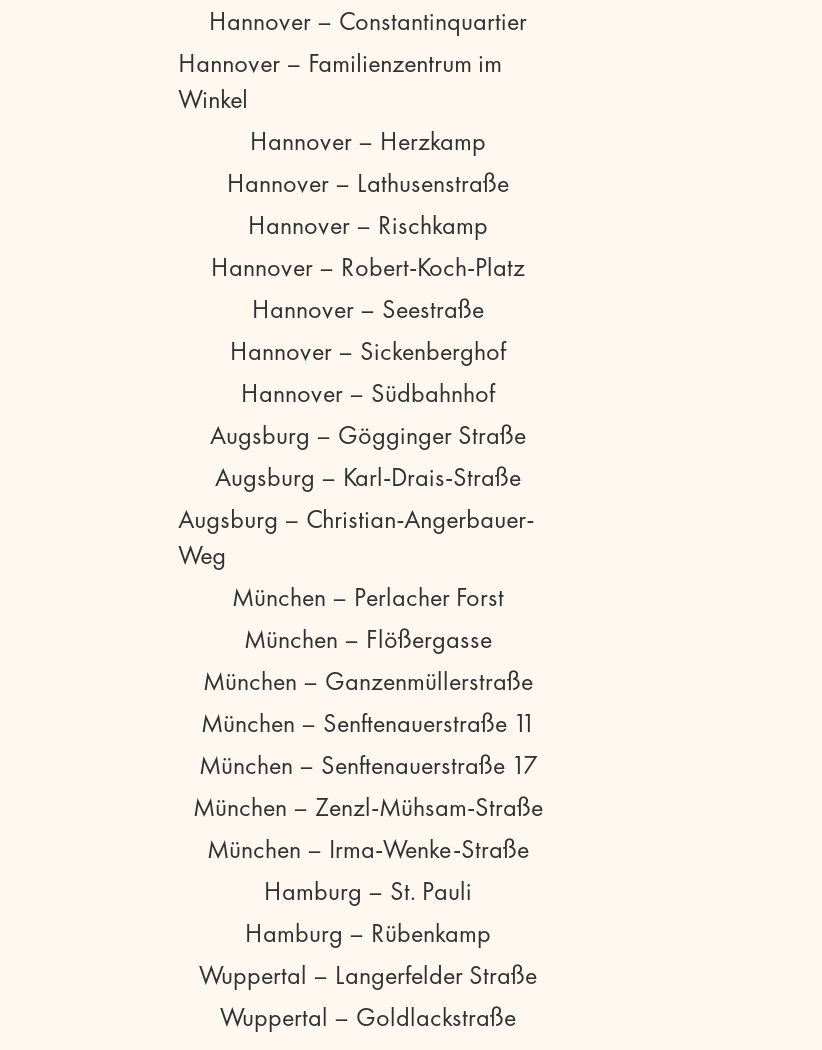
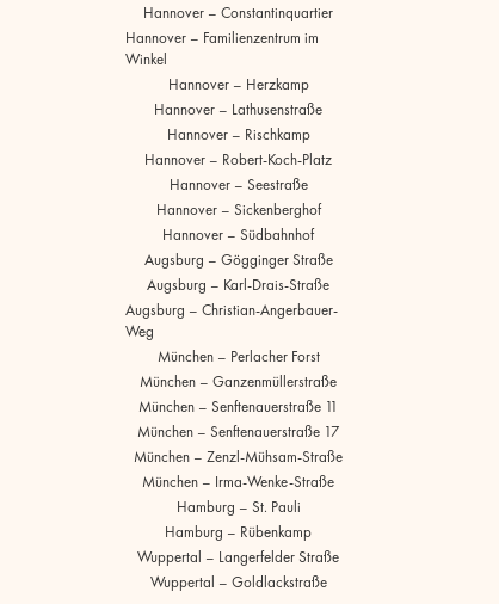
[244,622,492,656] München – Flößergasse -> none

